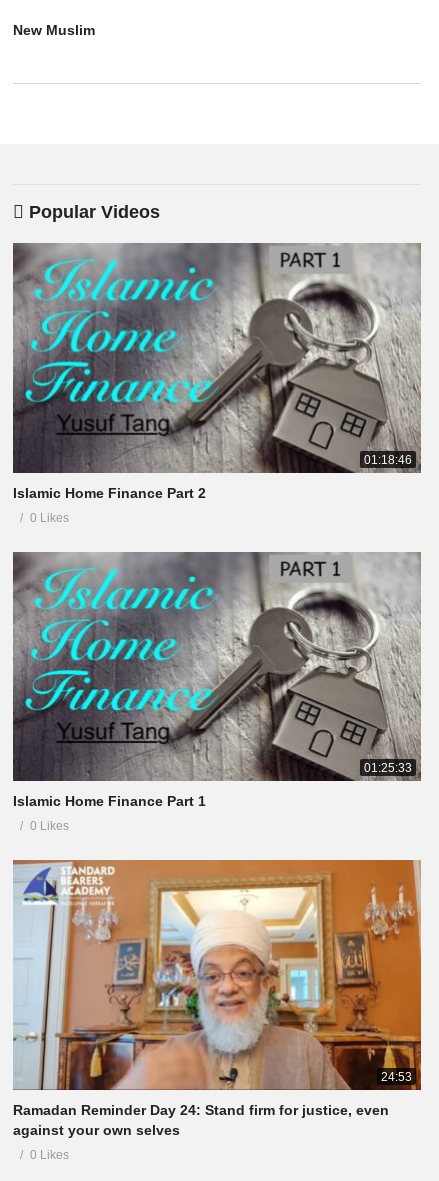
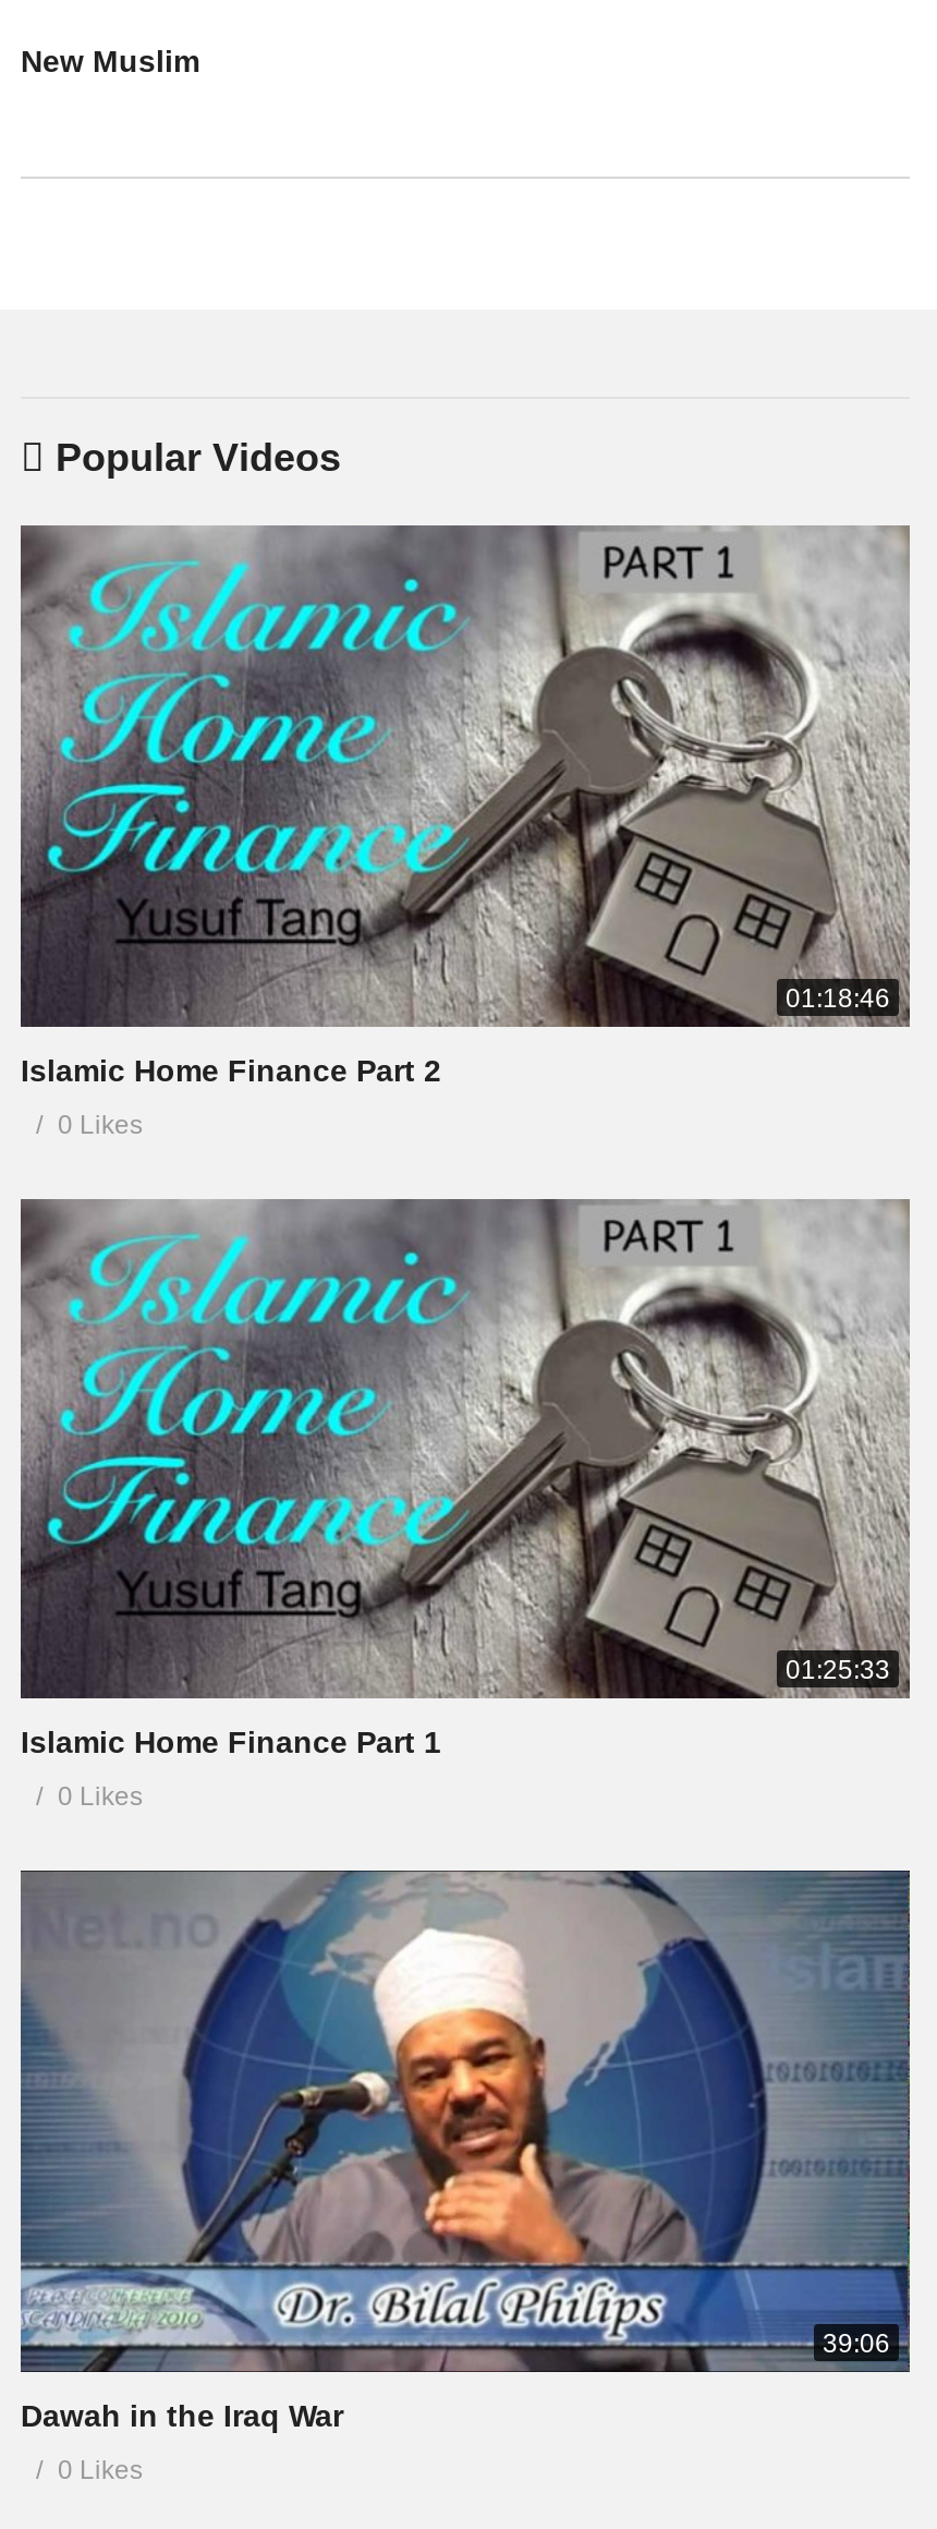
[13,859,422,1091] [image] | 24:53 -> [19,1868,912,2359] [image] | 39:06
[13,1102,389,1138] Ramadan Reminder Day 24: Stand firm for justice, even | against your own selves -> [21,2398,343,2433] Dawah in the Iraq War

